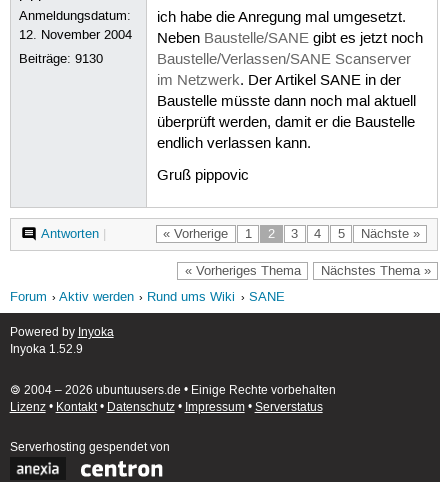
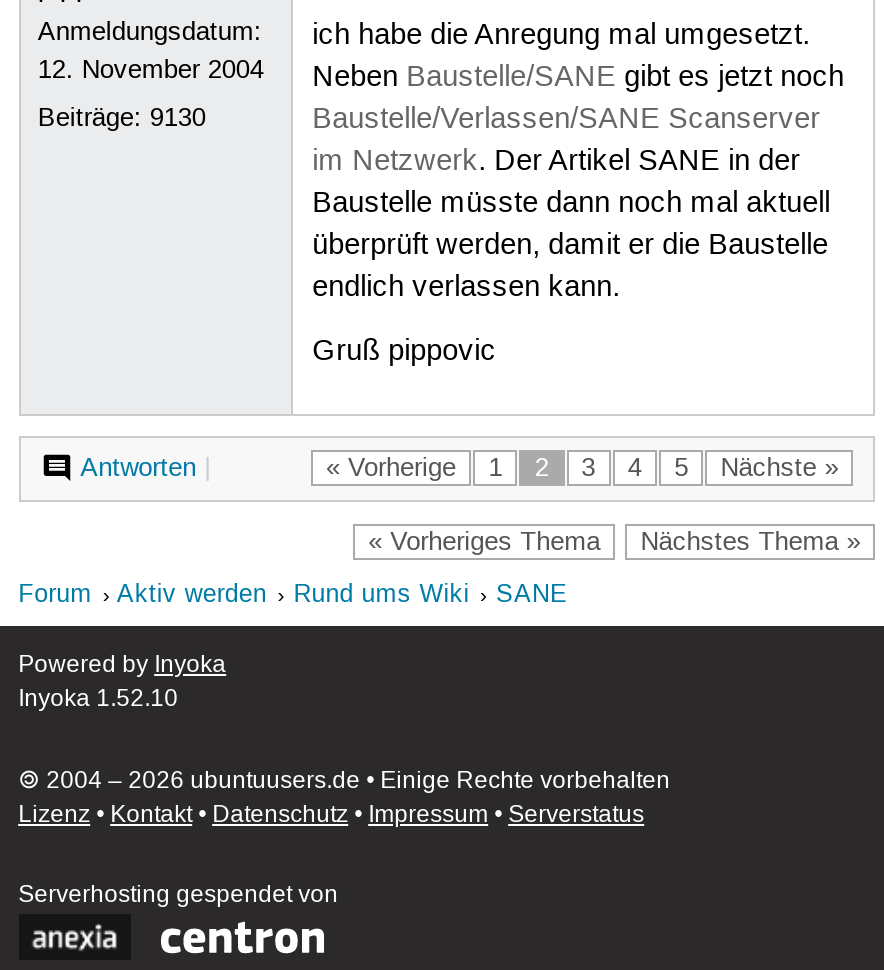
[10,343,83,358] Inyoka 1.52.9 -> [18,685,178,715] Inyoka 1.52.10

